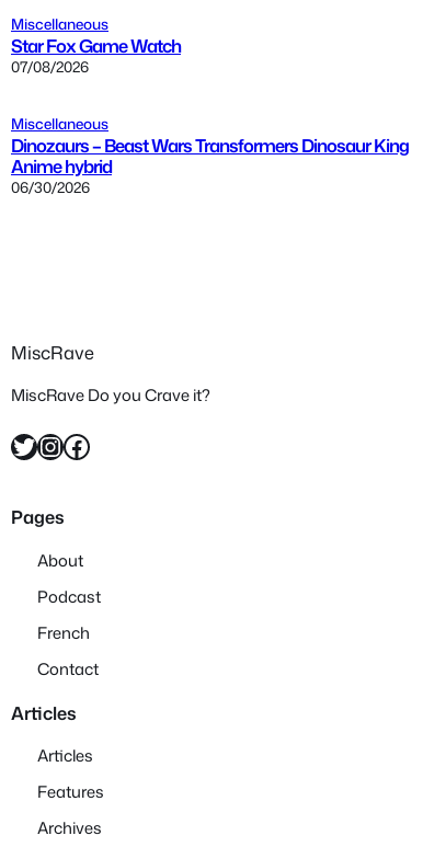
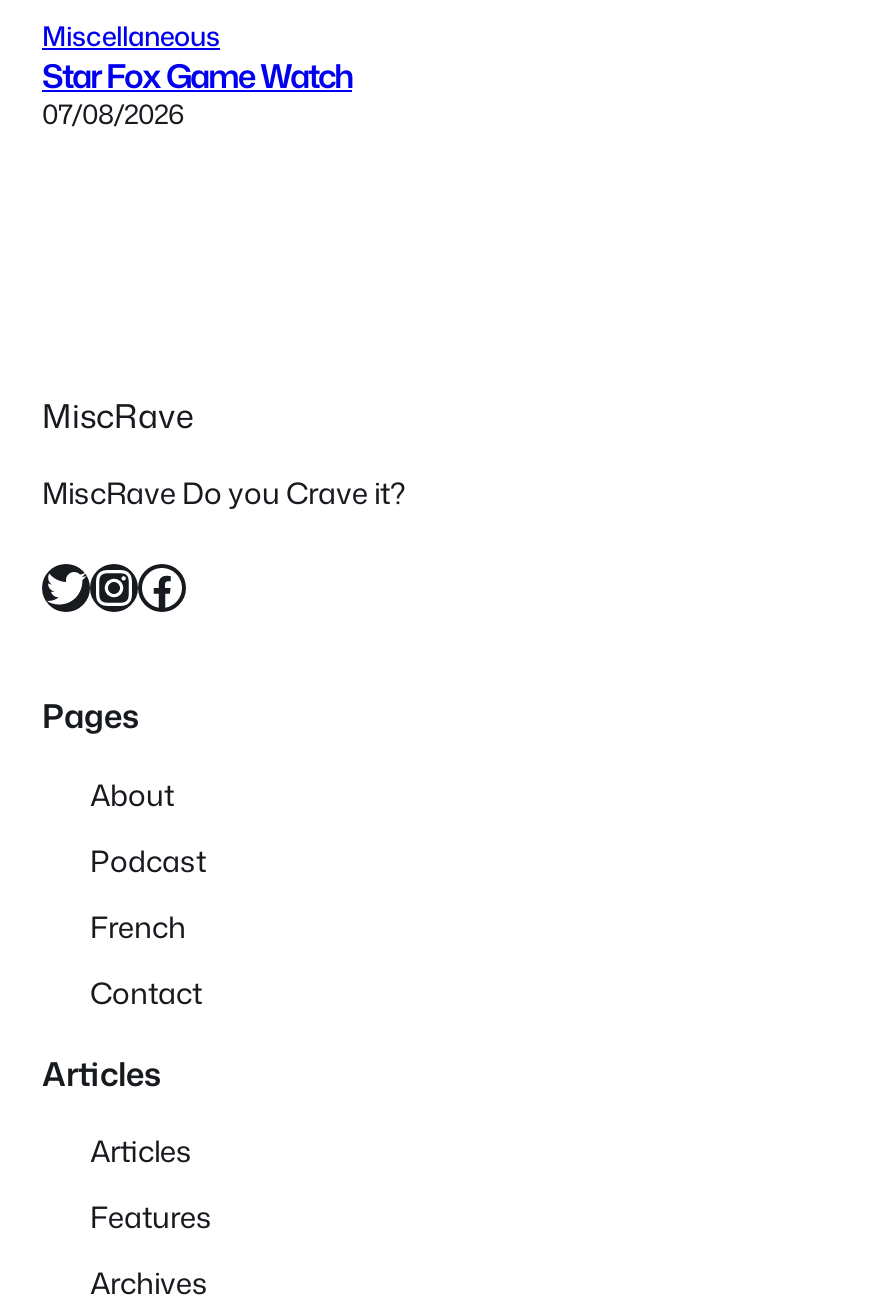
[11,113,409,198] Miscellaneous | Dinozaurs – Beast Wars Transformers Dinosaur King | Anime hybrid | 06/30/2026 -> none

